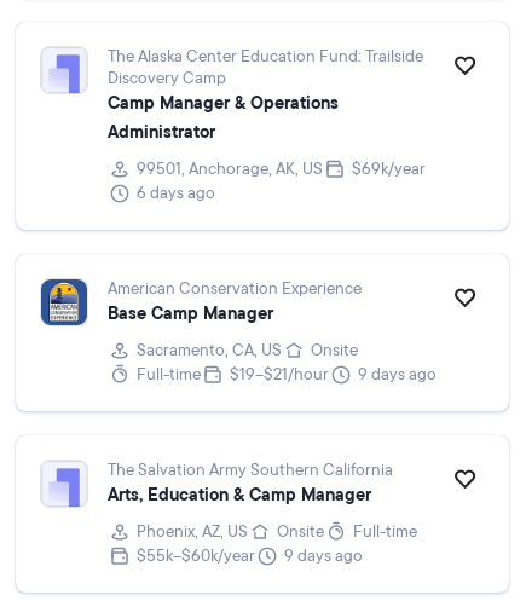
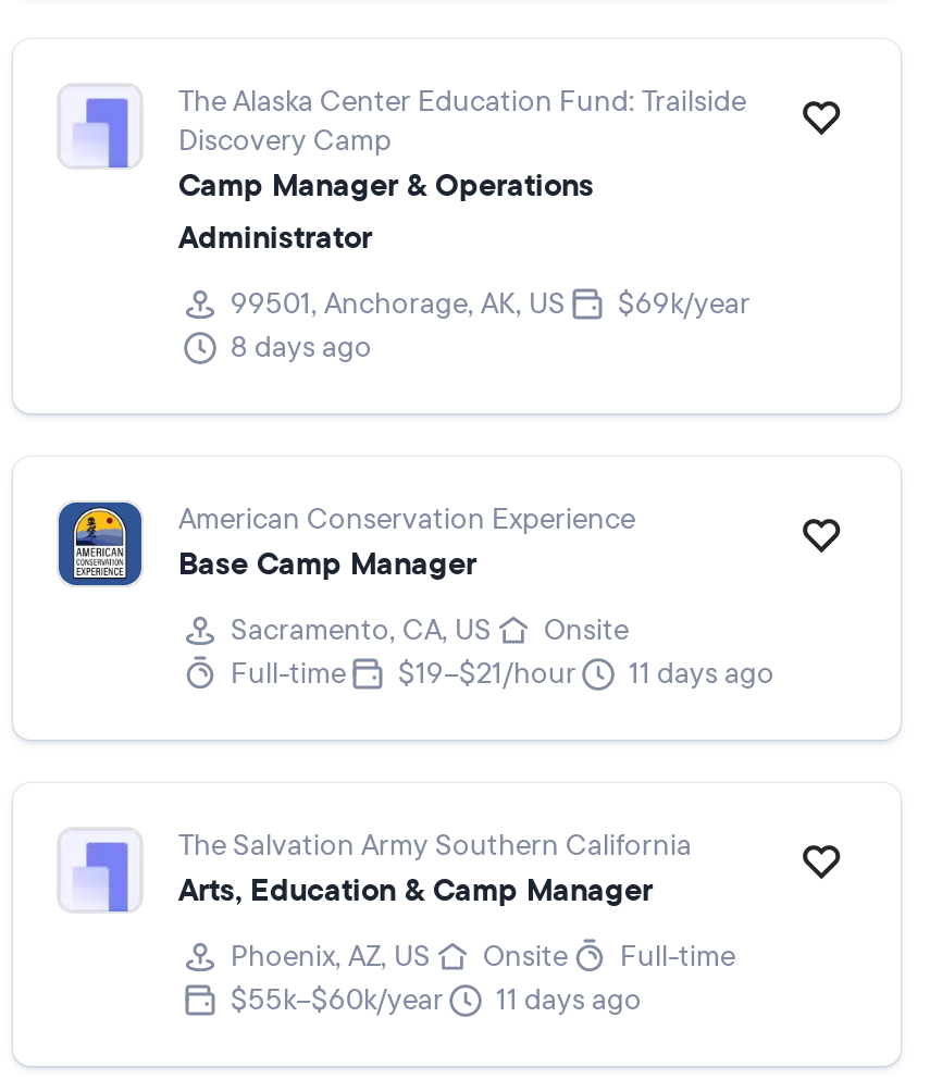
[137,183,215,204] 6 days ago -> [231,328,372,368] 8 days ago
[137,364,437,386] Full-time $19–$21/hour 9 days ago -> [231,655,774,694] Full-time $19–$21/hour 11 days ago
[137,545,363,567] $55k–$60k/year 9 days ago -> [231,981,642,1020] $55k–$60k/year 11 days ago

